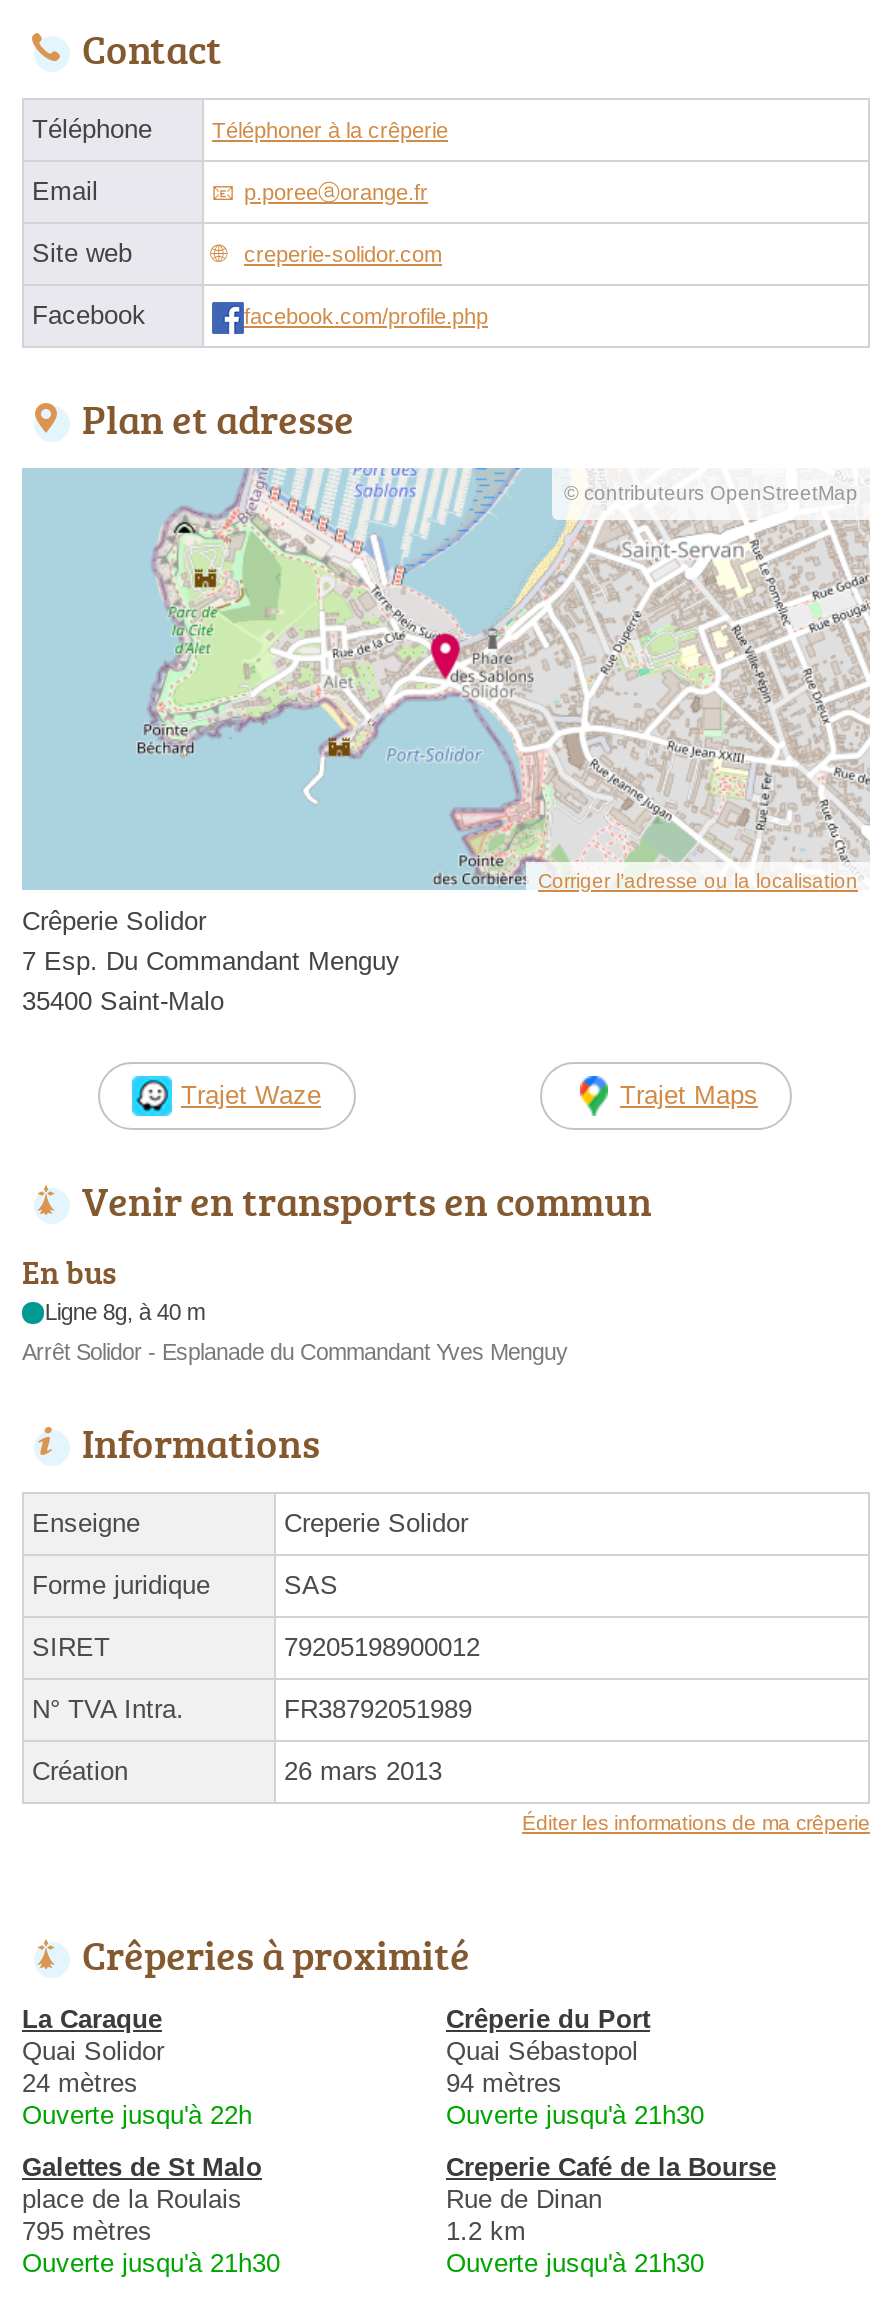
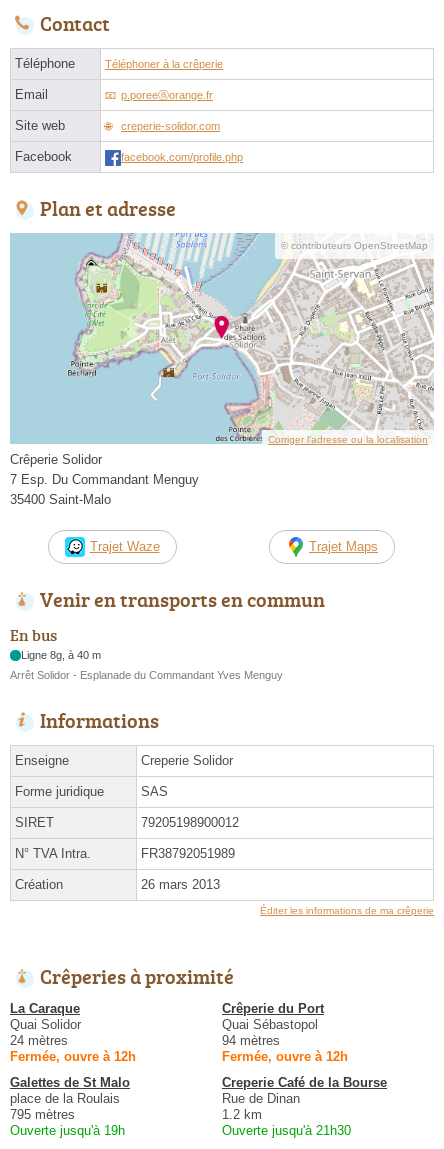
[22,2100,252,2130] Ouverte jusqu'à 22h -> [10,1049,136,1064] Fermée, ouvre à 12h
[446,2100,704,2130] Ouverte jusqu'à 21h30 -> [222,1049,348,1064] Fermée, ouvre à 12h
[22,2248,280,2278] Ouverte jusqu'à 21h30 -> [10,1123,125,1138] Ouverte jusqu'à 19h

